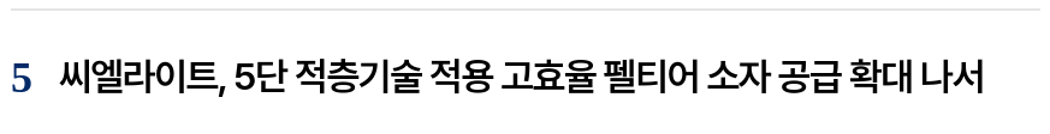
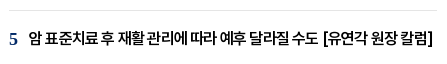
[59,53,984,98] 씨엘라이트, 5단 적층기술 적용 고효율 펠티어 소자 공급 확대 나서 -> [29,28,433,47] 암 표준치료 후 재활 관리에 따라 예후 달라질 수도 [유연각 원장 칼럼]

